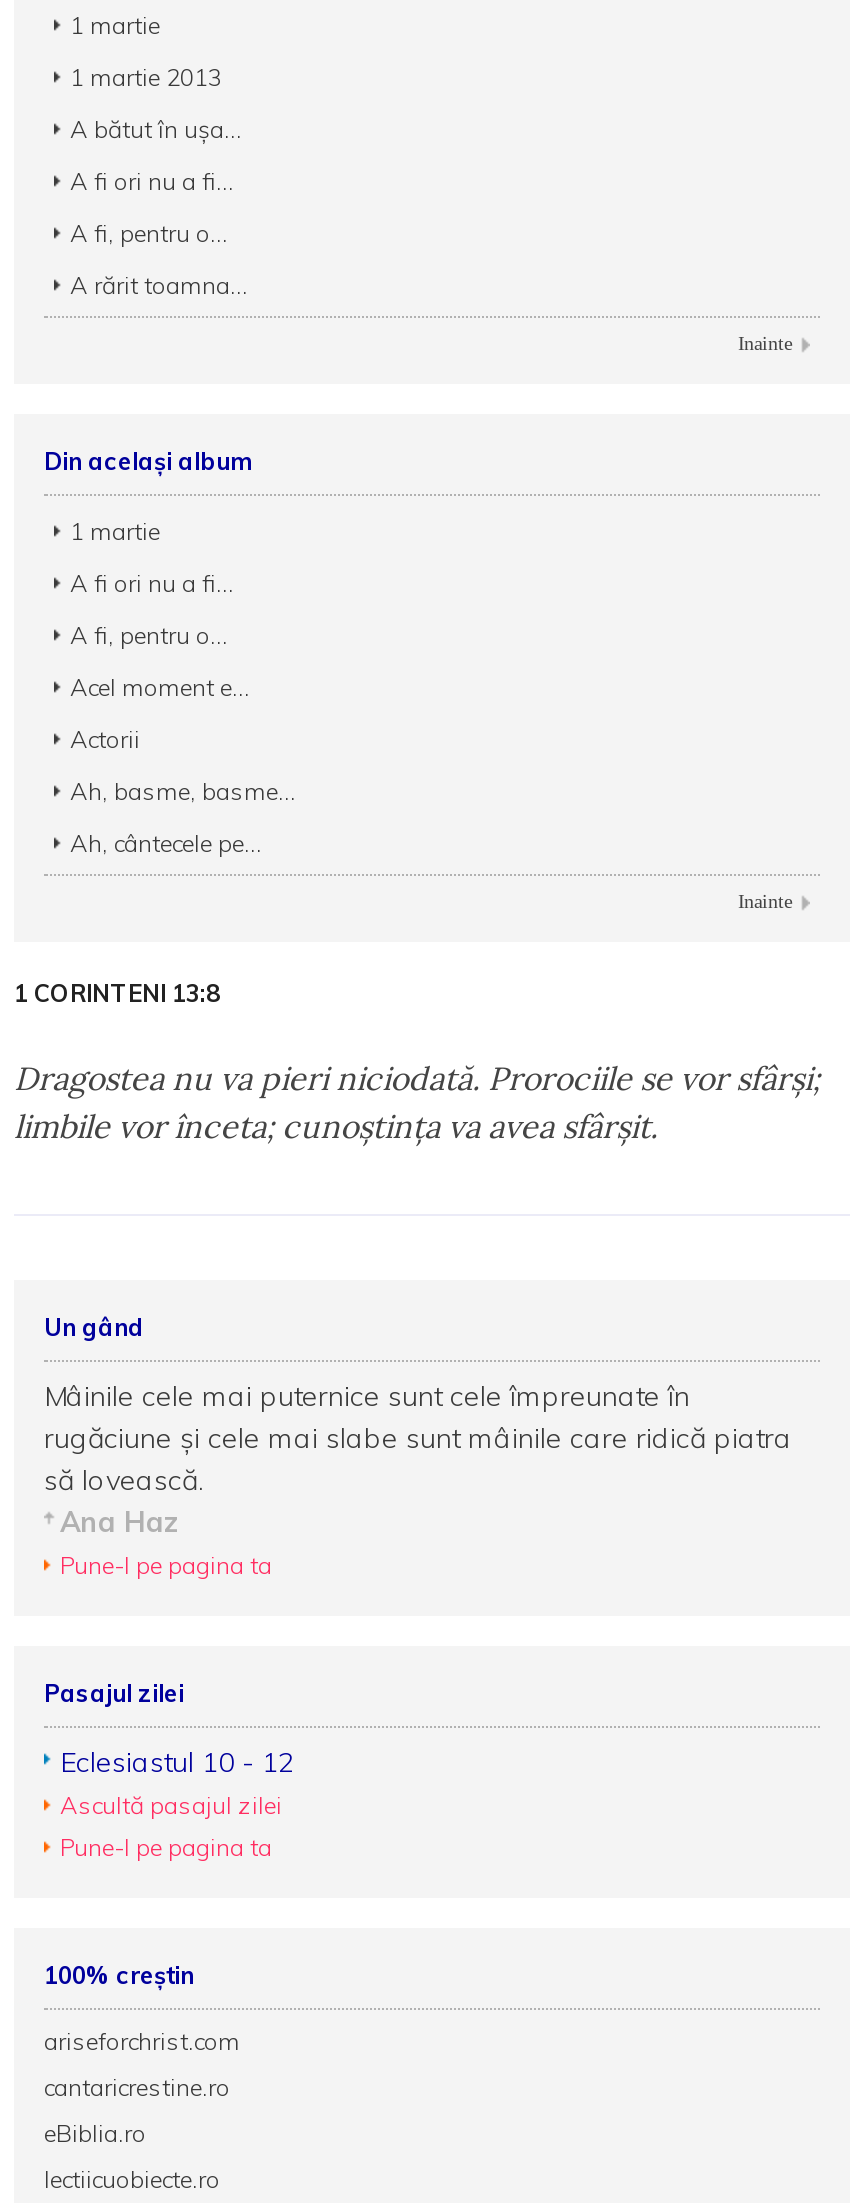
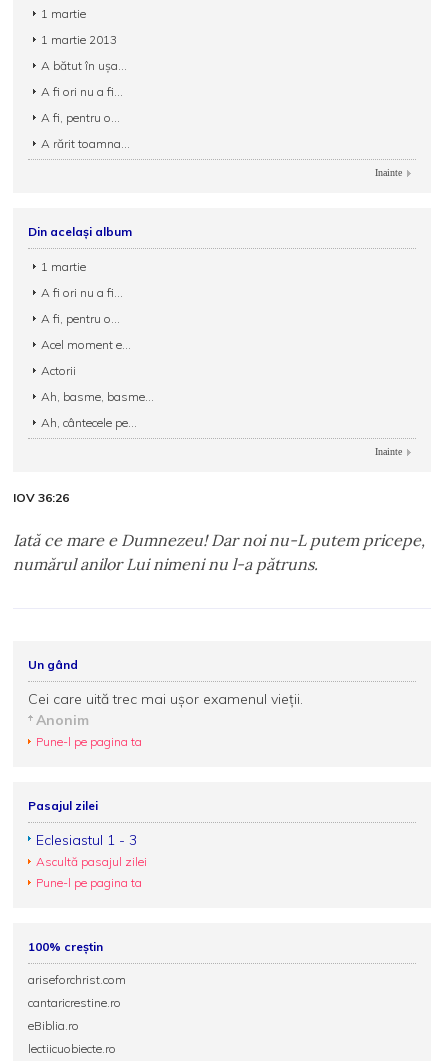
[14,978,220,1008] 1 CORINTENI 13:8 -> [13,490,69,505] IOV 36:26
[14,1058,820,1146] Dragostea nu va pieri niciodată. Prorociile se vor sfârşi; | limbile vor înceta; cunoştinţa va avea sfârşit. -> [13,530,425,574] Iată ce mare e Dumnezeu! Dar noi nu-L putem pricepe, | numărul anilor Lui nimeni nu l-a pătruns.
[44,1378,792,1540] Mâinile cele mai puternice sunt cele împreunate în | rugăciune și cele mai slabe sunt mâinile care ridică piatra | să lovească. | Ana Haz -> [28,690,303,729] Cei care uită trec mai uşor examenul vieţii. | Anonim
[60,1744,294,1780] Eclesiastul 10 - 12 -> [36,831,137,849] Eclesiastul 1 - 3

